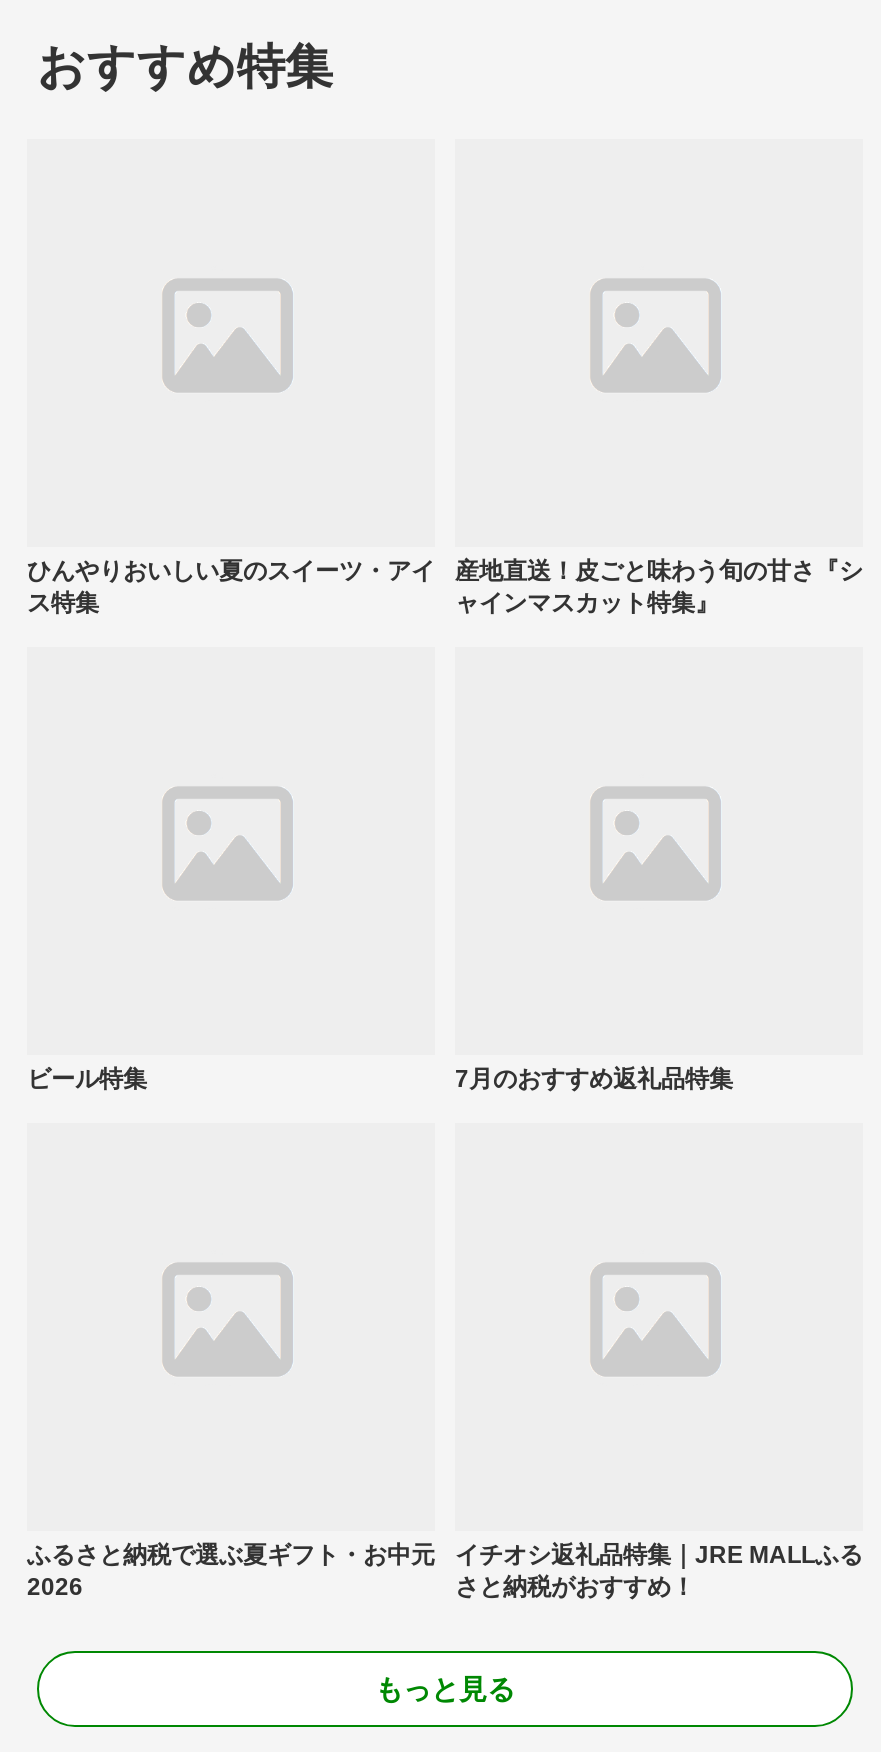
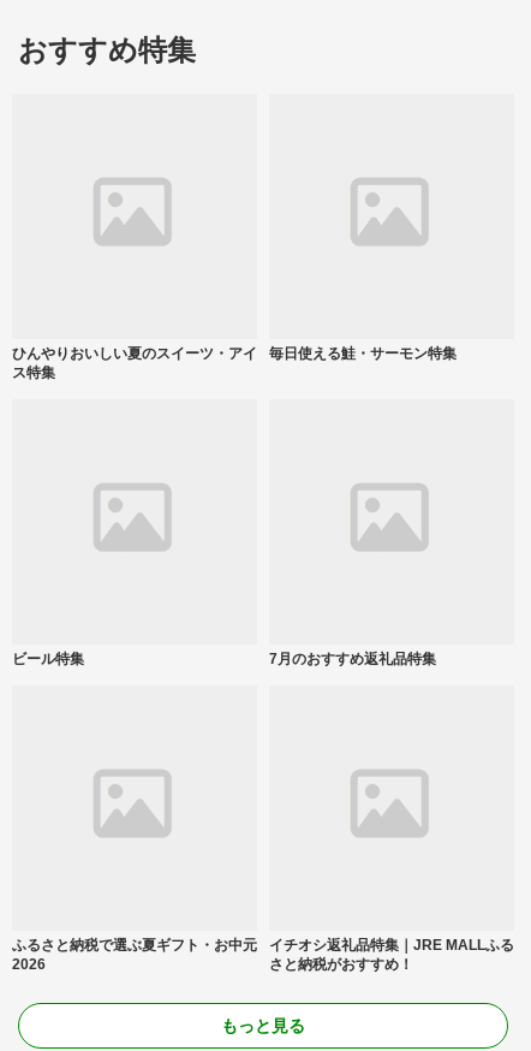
[455,556,863,616] 産地直送！皮ごと味わう旬の甘さ『シ | ャインマスカット特集』 -> [269,345,457,361] 毎日使える鮭・サーモン特集

